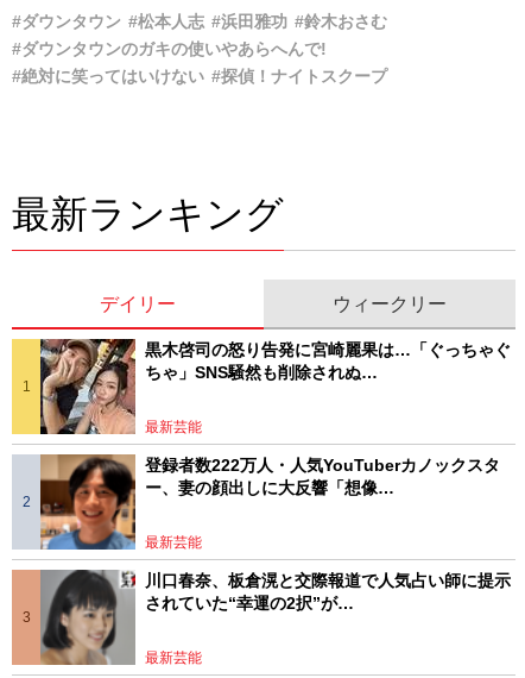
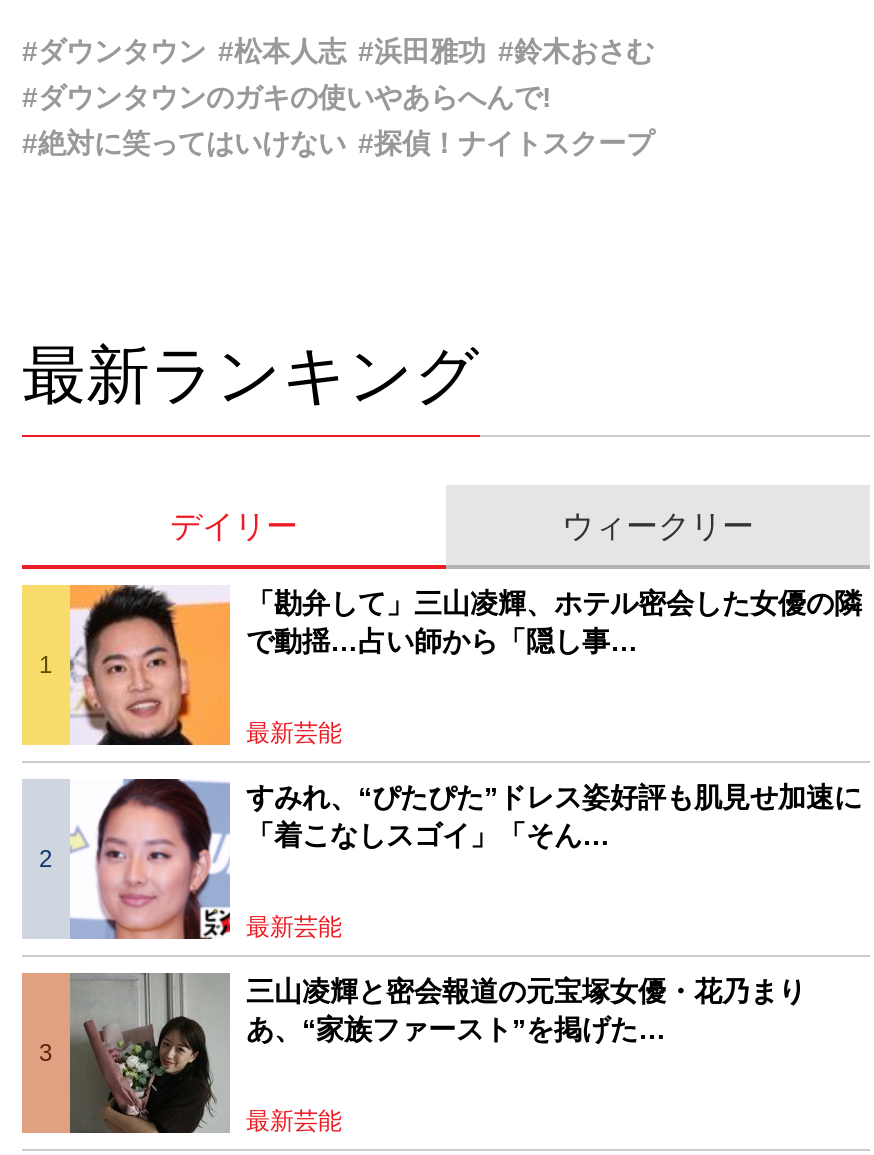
[39,338,511,435] [image] | 黒木啓司の怒り告発に宮崎麗果は…「ぐっちゃぐ | ちゃ」SNS騒然も削除されぬ… -> [68,583,862,747] [image] | 「勘弁して」三山凌輝、ホテル密会した女優の隣 | で動揺…占い師から「隠し事…
[39,453,500,551] [image] | 登録者数222万人・人気YouTuberカノックスタ | ー、妻の顔出しに大反響「想像… -> [70,777,862,941] [image] | すみれ、“ぴたぴた”ドレス姿好評も肌見せ加速に | 「着こなしスゴイ」「そん…
[40,570,511,666] [image] | 川口春奈、板倉滉と交際報道で人気占い師に提示 | されていた“幸運の2択”が… -> [70,973,806,1135] [image] | 三山凌輝と密会報道の元宝塚女優・花乃まり | あ、“家族ファースト”を掲げた…

